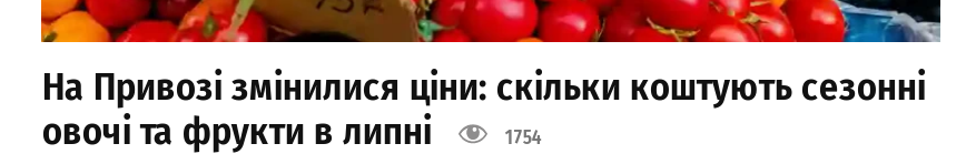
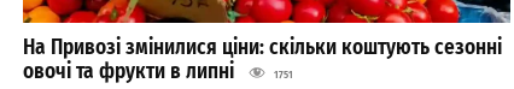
[505,126,541,148] 1754 -> [274,68,294,80] 1751

